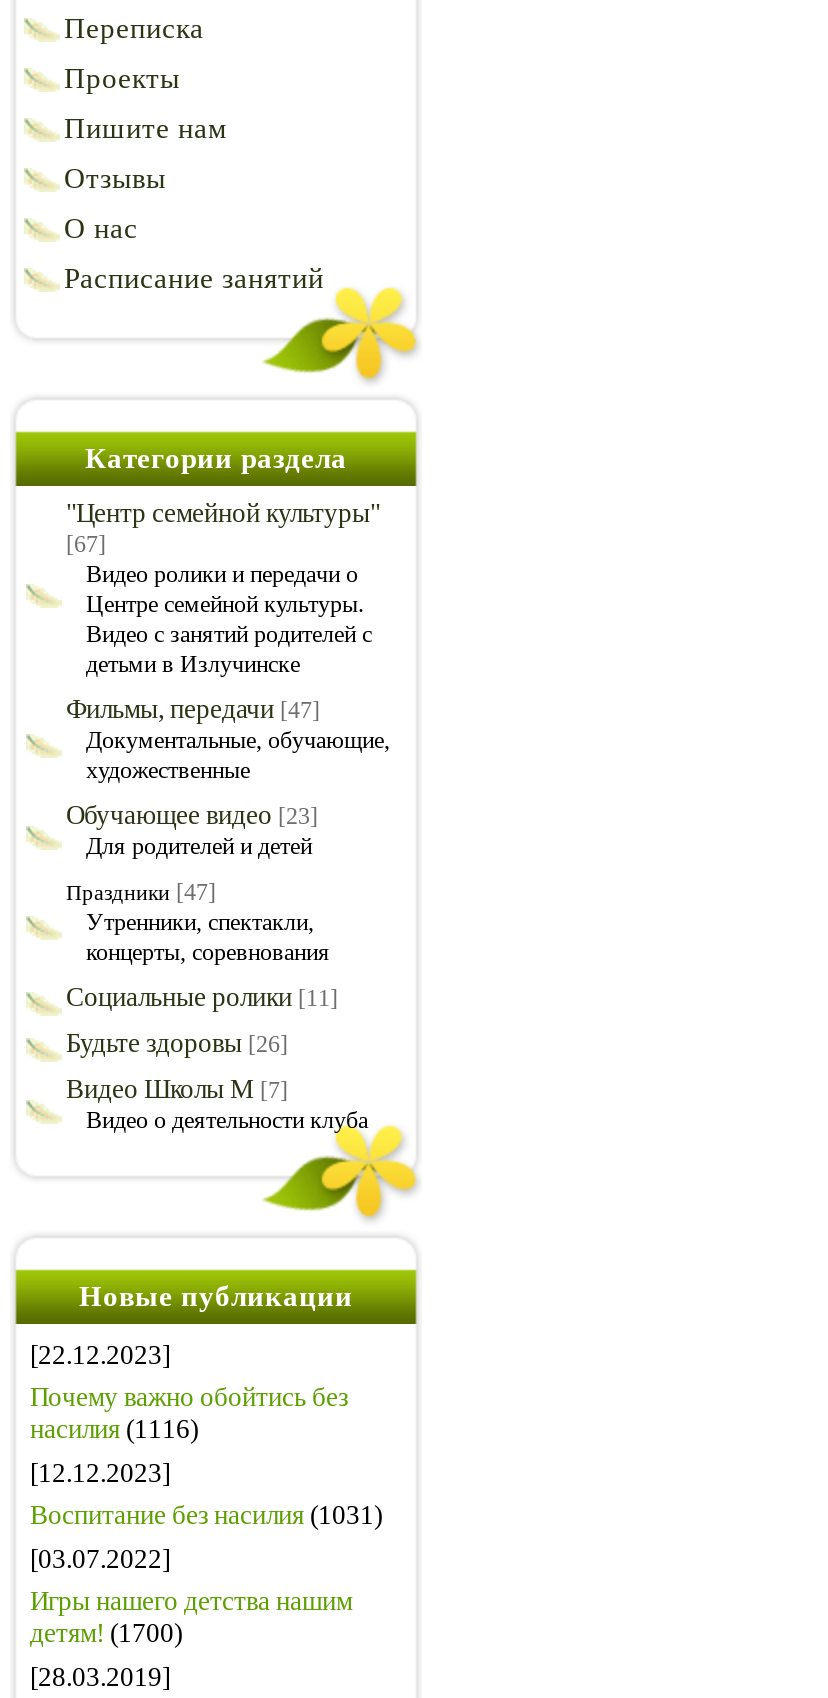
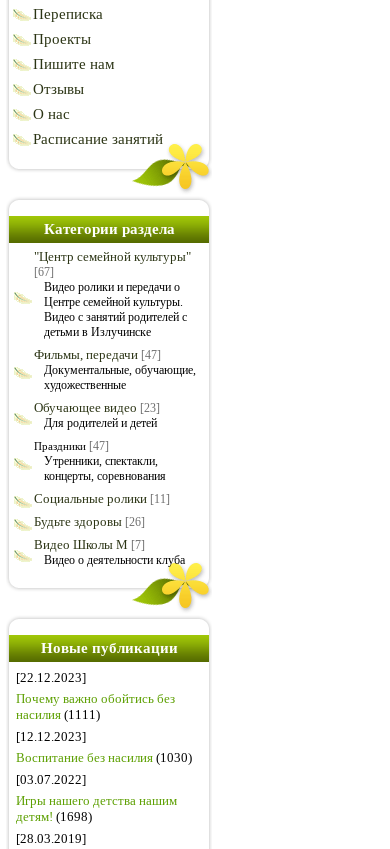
[30,1414,198,1444] насилия (1116) -> [16,707,100,722] насилия (1111)
[30,1500,382,1530] Воспитание без насилия (1031) -> [16,750,192,765] Воспитание без насилия (1030)
[30,1618,182,1648] детям! (1700) -> [16,809,92,824] детям! (1698)

